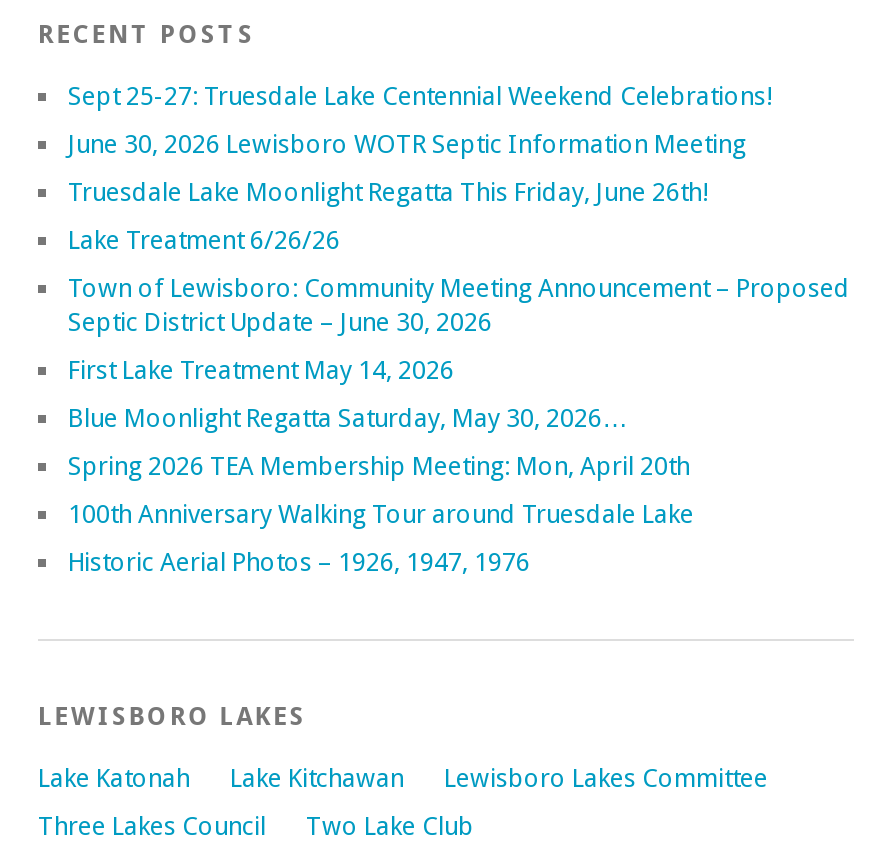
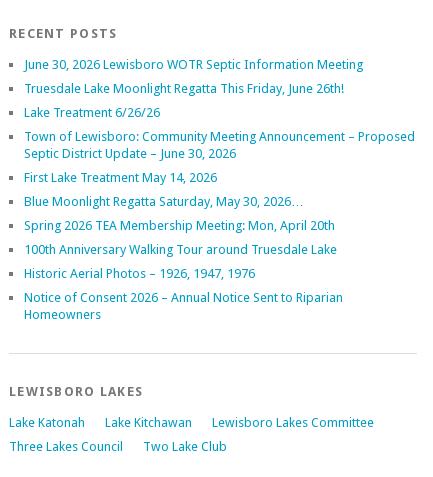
[68,82,772,112] Sept 25-27: Truesdale Lake Centennial Weekend Celebrations! -> none
moved [68,130,850,578] -> [24,57,415,281]: June 30, 2026 Lewisboro WOTR Septic Information Meeting | Truesdale Lake Moonlight Regatta This Friday, June 26th! | Lake Treatment 6/26/26 | ... | 100th Anniversary Walking Tour around Truesdale Lake | Historic Aerial Photos – 1926, 1947, 1976
none -> [24,290,343,322] Notice of Consent 2026 – Annual Notice Sent to Riparian | Homeowners

